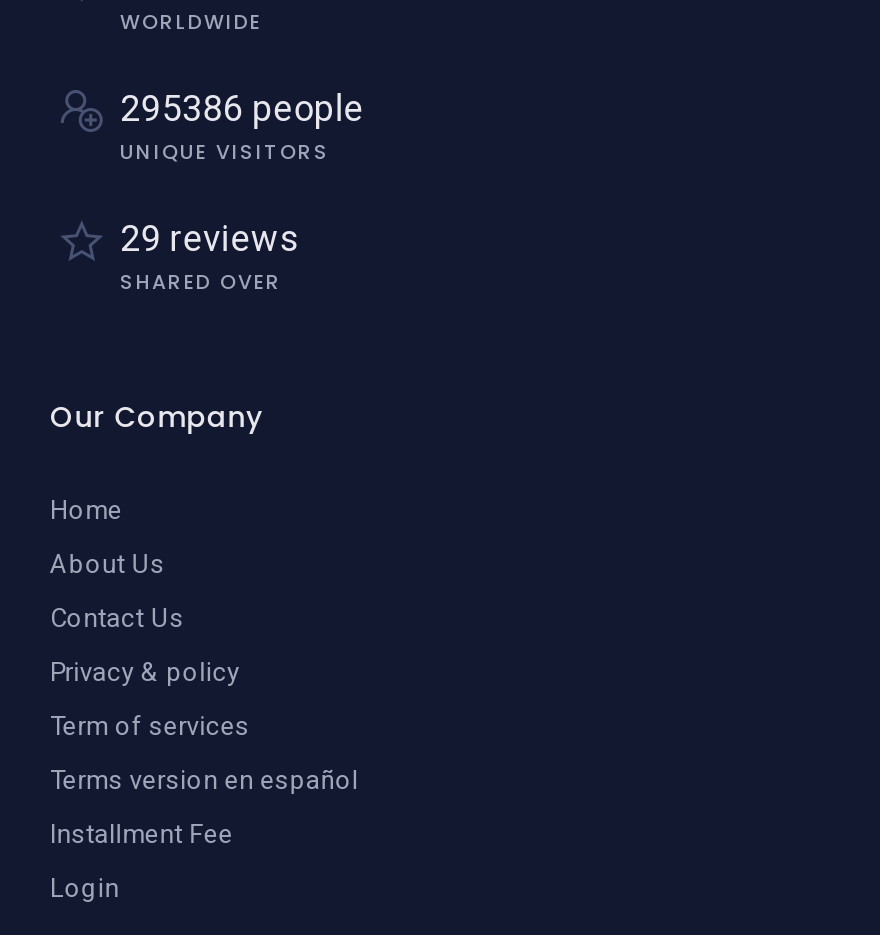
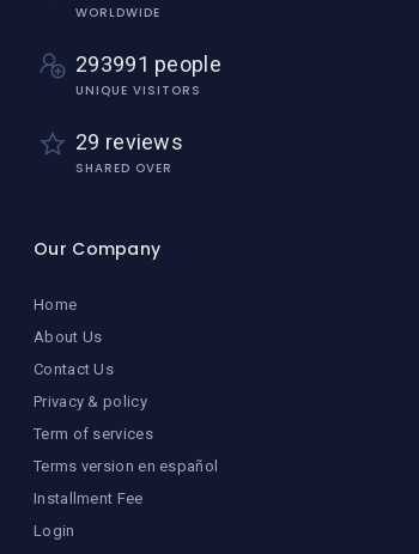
[120,86,364,128] 295386 people -> [75,52,221,77] 293991 people

